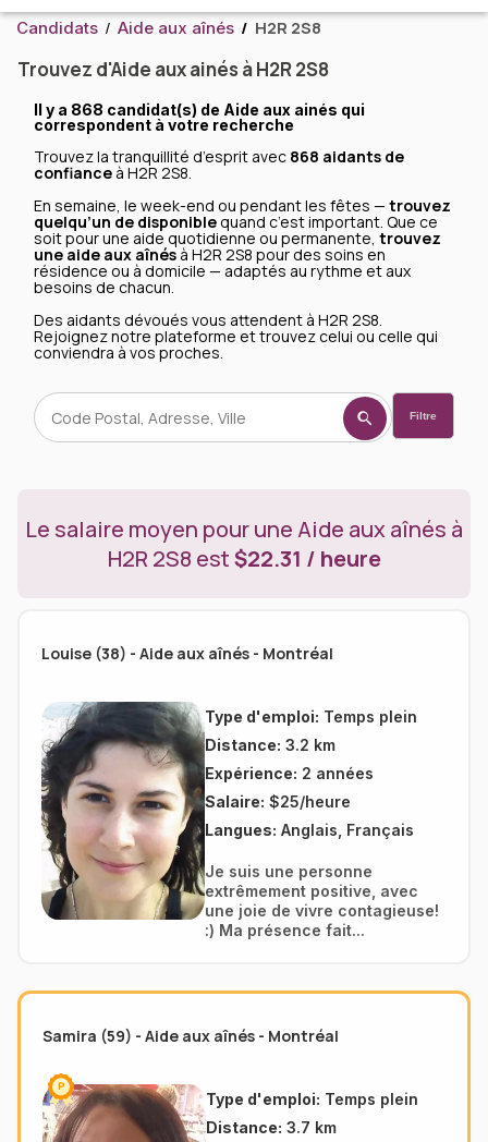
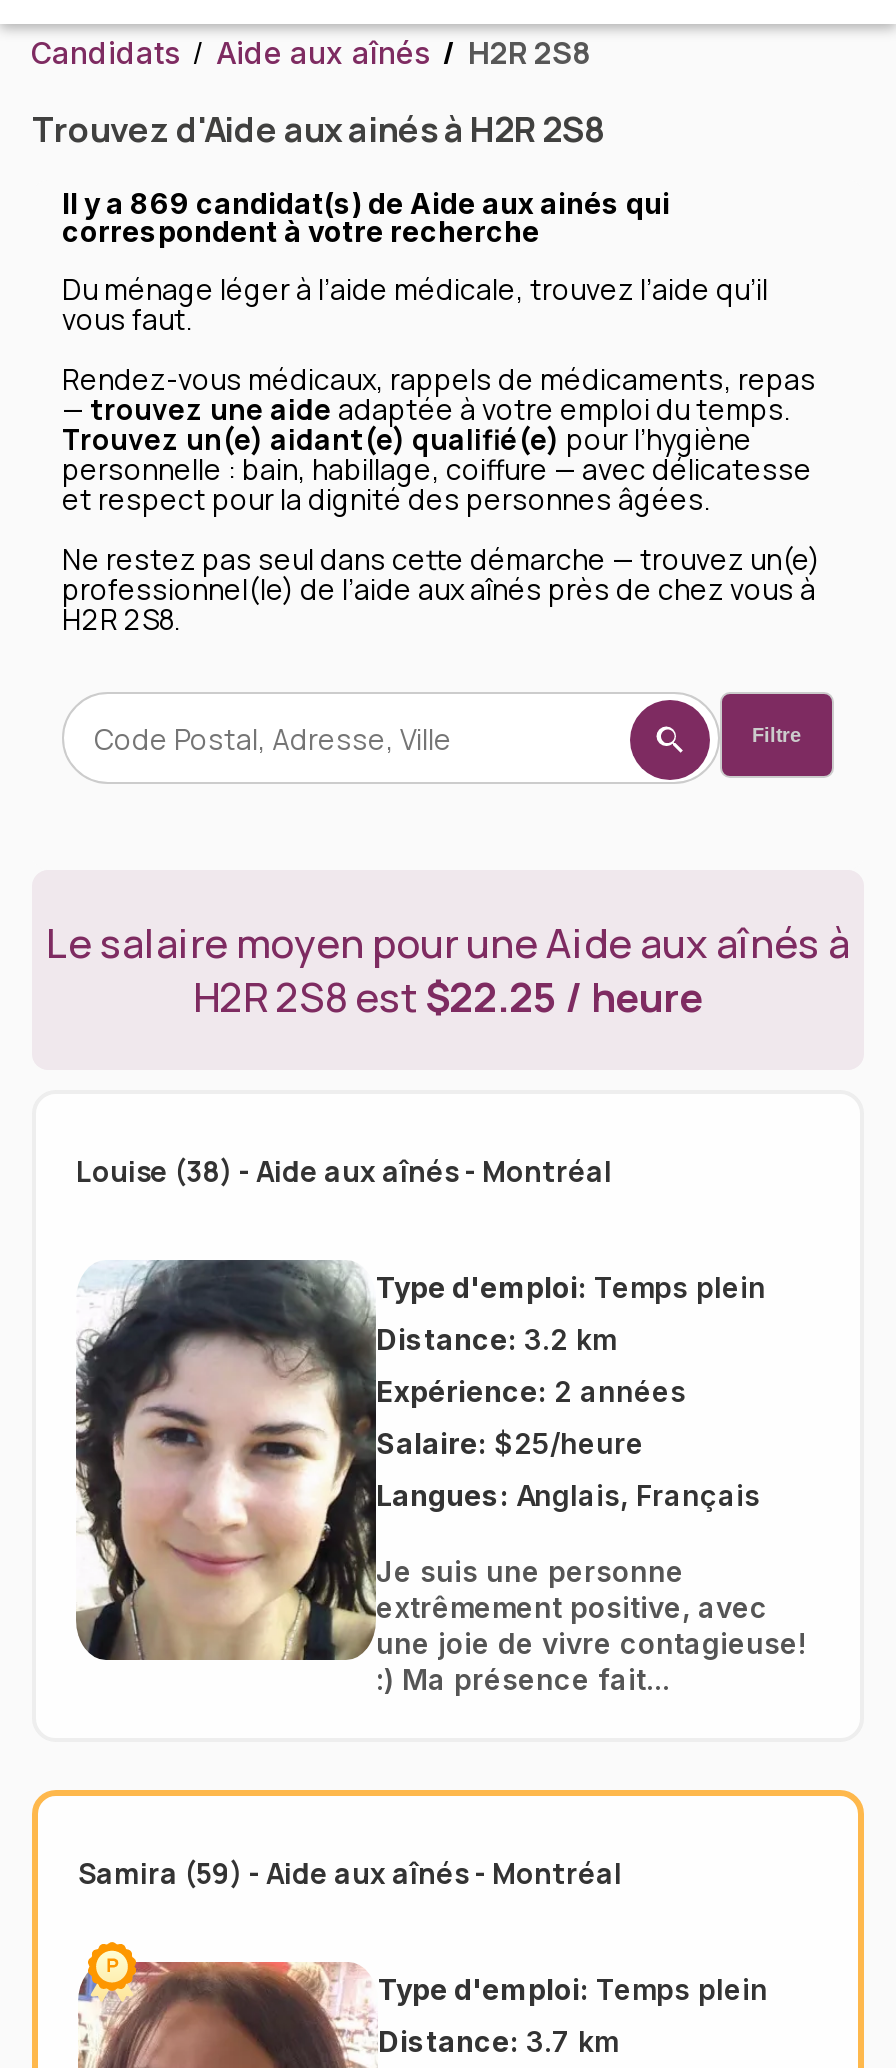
[34,101,365,119] Il y a 868 candidat(s) de Aide aux ainés qui -> [62,187,670,221] Il y a 869 candidat(s) de Aide aux ainés qui
[34,146,404,184] Trouvez la tranquillité d’esprit avec 868 aidants de | confianceà H2R 2S8. -> [62,271,768,339] Du ménage léger à l’aide médicale, trouvez l’aide qu’il | vous faut.
[34,195,451,298] En semaine, le week-end ou pendant les fêtes — trouvez | quelqu’un de disponiblequand c’est important. Que ce | soit pour une aide quotidienne ou permanente,trouvez | une aide aux aînésà H2R 2S8 pour des soins en | résidence ou à domicile — adaptés au rythme et aux | besoins de chacun. -> [62,361,816,519] Rendez-vous médicaux, rappels de médicaments, repas | —trouvez une aideadaptée à votre emploi du temps. | Trouvez un(e) aidant(e) qualifié(e) pour l’hygiène | personnelle : bain, habillage, coiffure — avec délicatesse | et respect pour la dignité des personnes âgées.
[34,310,438,363] Des aidants dévoués vous attendent à H2R 2S8. | Rejoignez notre plateforme et trouvez celui ou celle qui | conviendra à vos proches. -> [62,541,820,639] Ne restez pas seul dans cette démarche — trouvez un(e) | professionnel(le) de l’aide aux aînés près de chez vous à | H2R 2S8.
[107,544,381,574] H2R 2S8 est $22.31 / heure -> [193,971,703,1025] H2R 2S8 est $22.25 / heure

